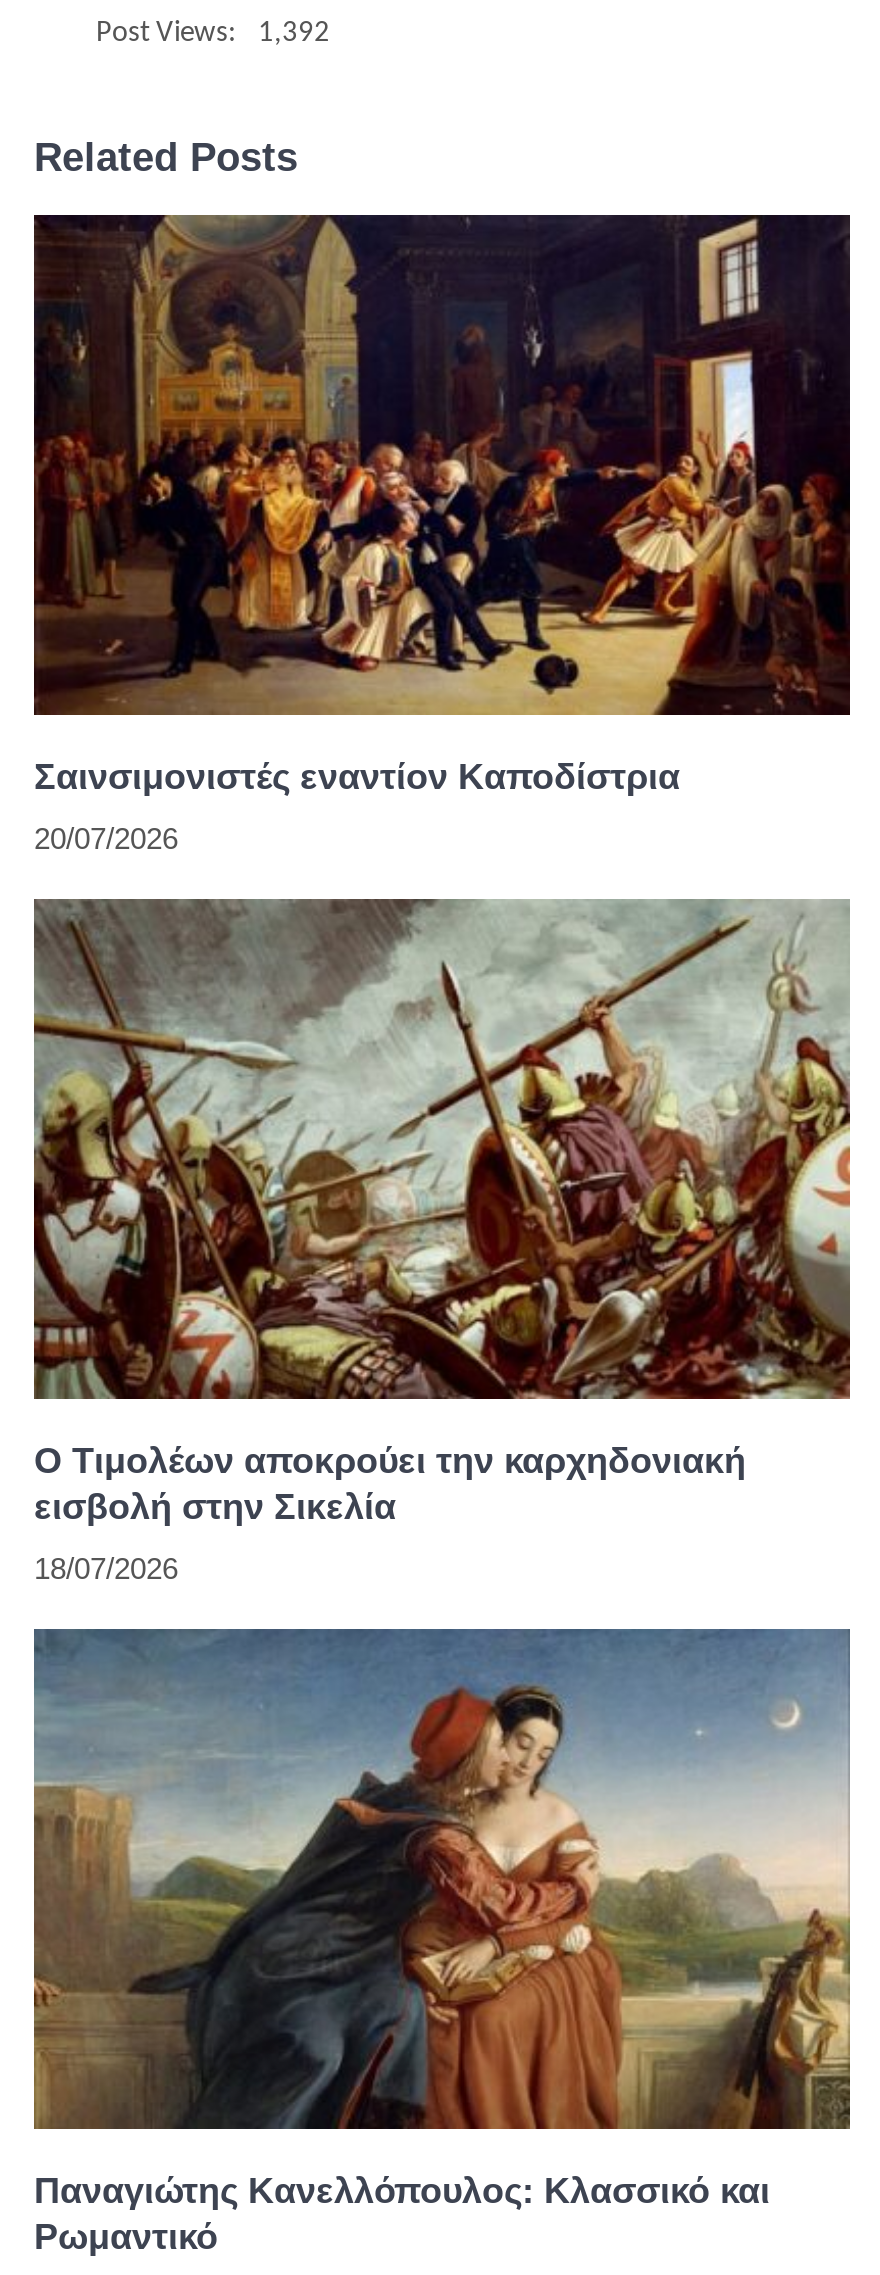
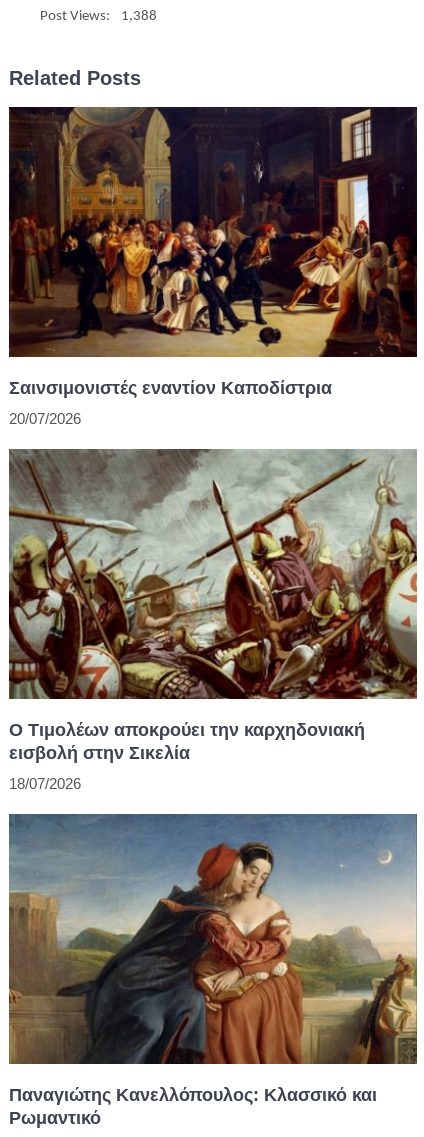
[96,19,330,49] Post Views: 1,392 -> [40,9,157,24] Post Views: 1,388

